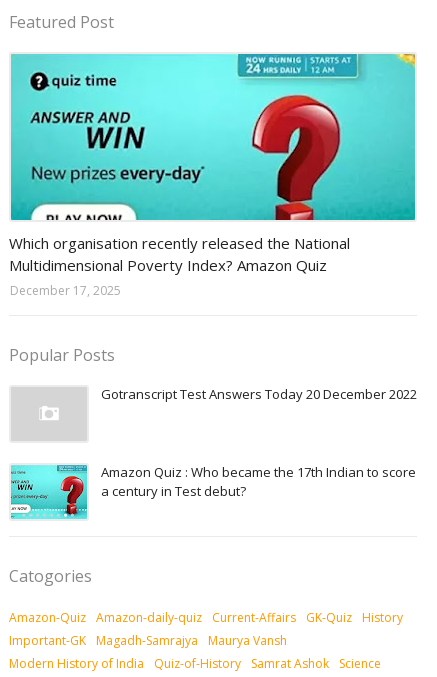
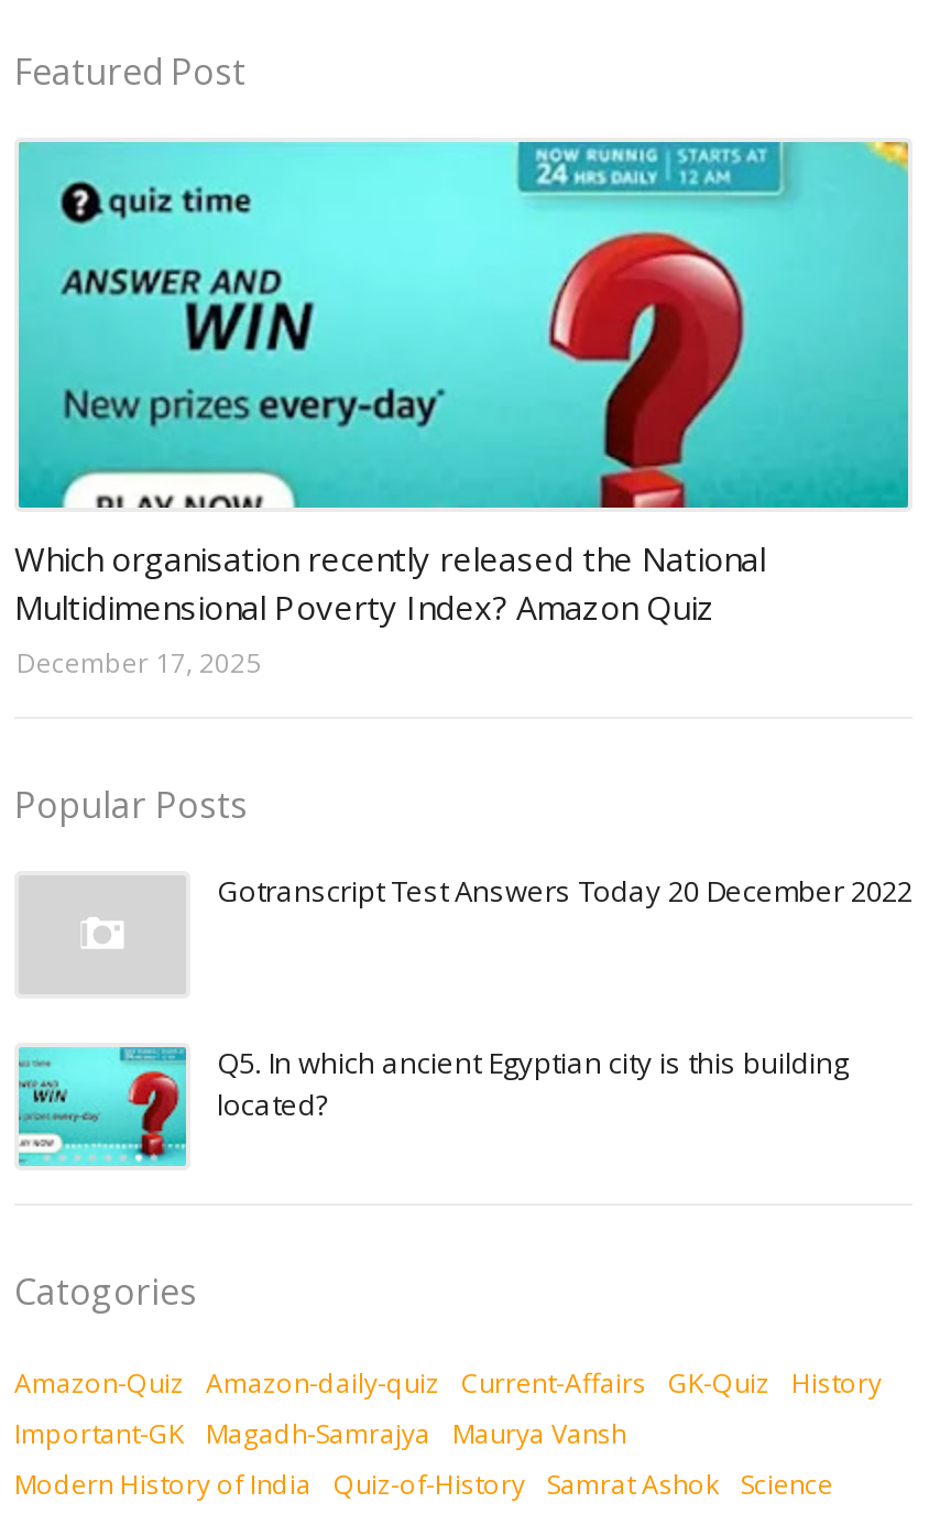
[101,463,416,500] Amazon Quiz : Who became the 17th Indian to score | a century in Test debut? -> [217,1043,849,1125] Q5. In which ancient Egyptian city is this building | located?

